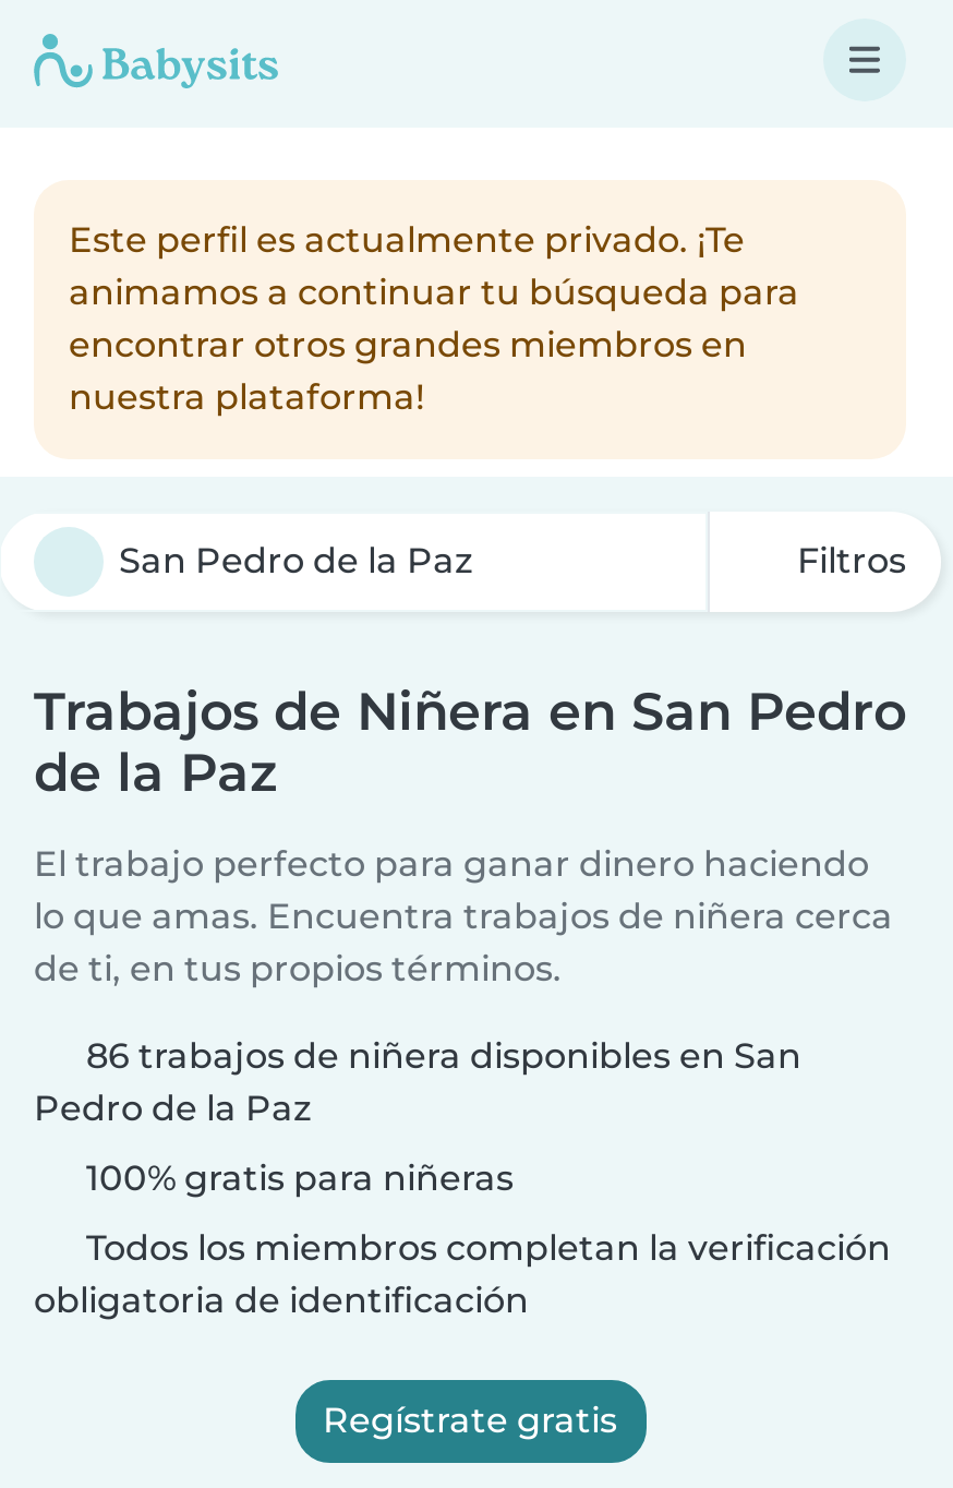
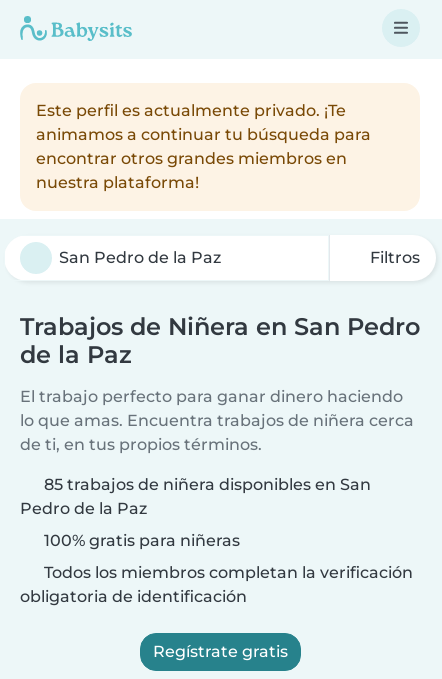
[86,1035,801,1077] 86 trabajos de niñera disponibles en San -> [44,475,371,494] 85 trabajos de niñera disponibles en San

